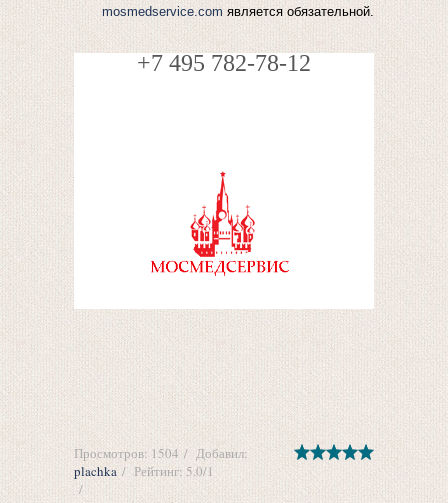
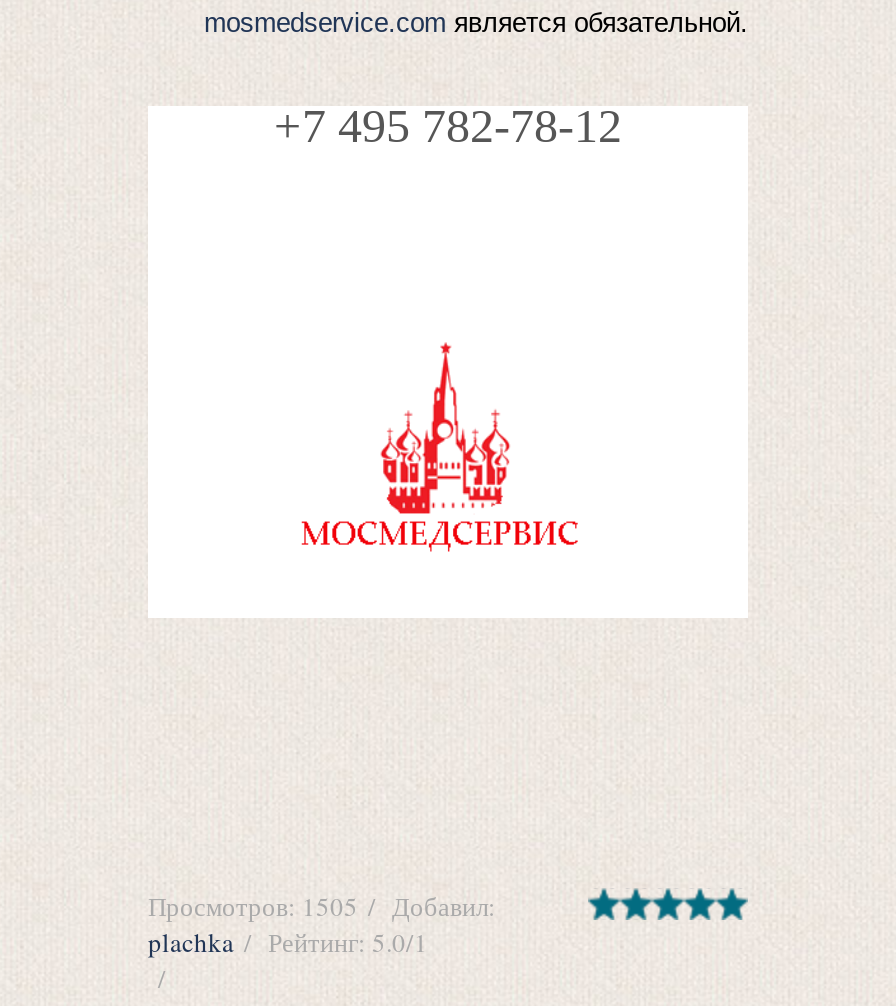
[74,444,248,462] Просмотров: 1504 Добавил: -> [148,888,496,924] Просмотров: 1505 Добавил:

